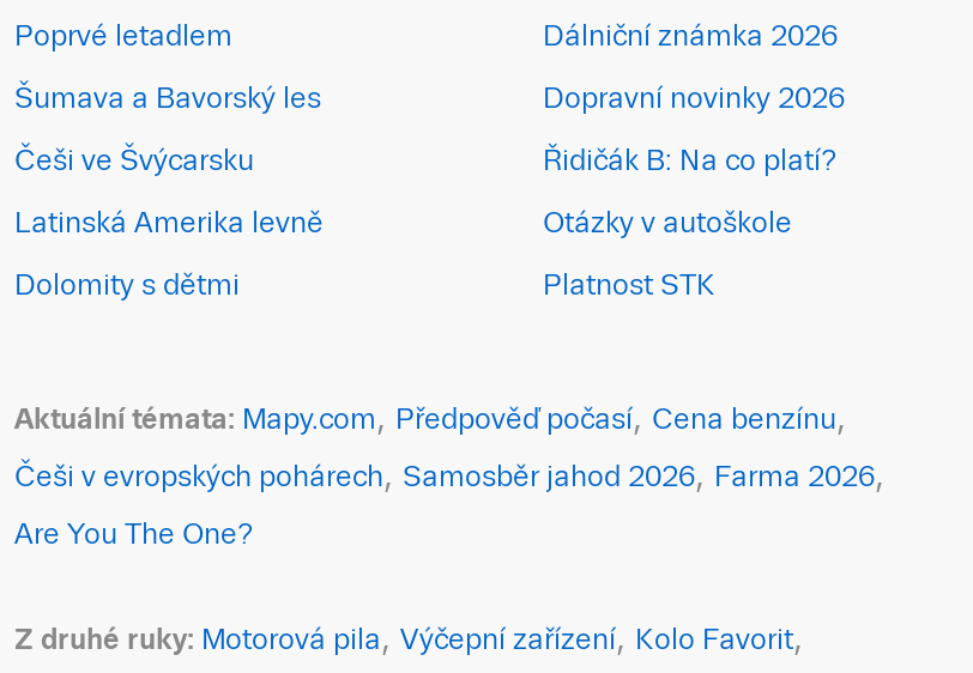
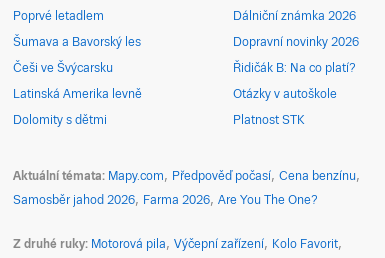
[14,460,875,551] Češi v evropských pohárech Samosběr jahod 2026 Farma 2026 | Are You The One? -> [13,193,318,207] Samosběr jahod 2026 Farma 2026 Are You The One?

